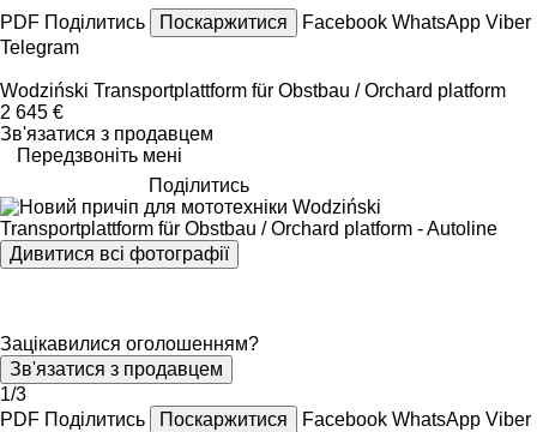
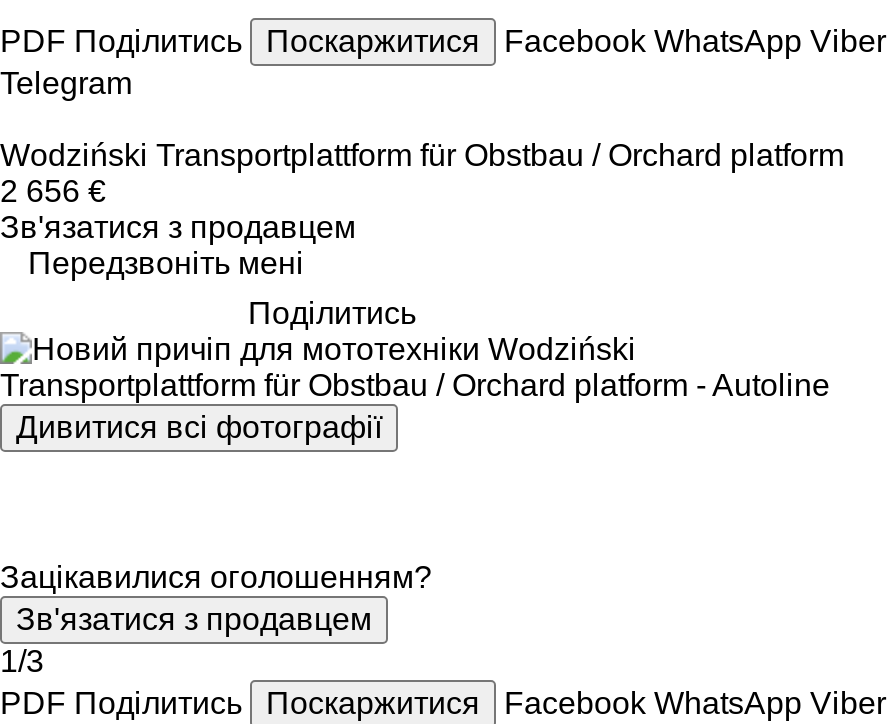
[0,102,64,122] 2 645 € -> [0,174,106,208] 2 656 €

